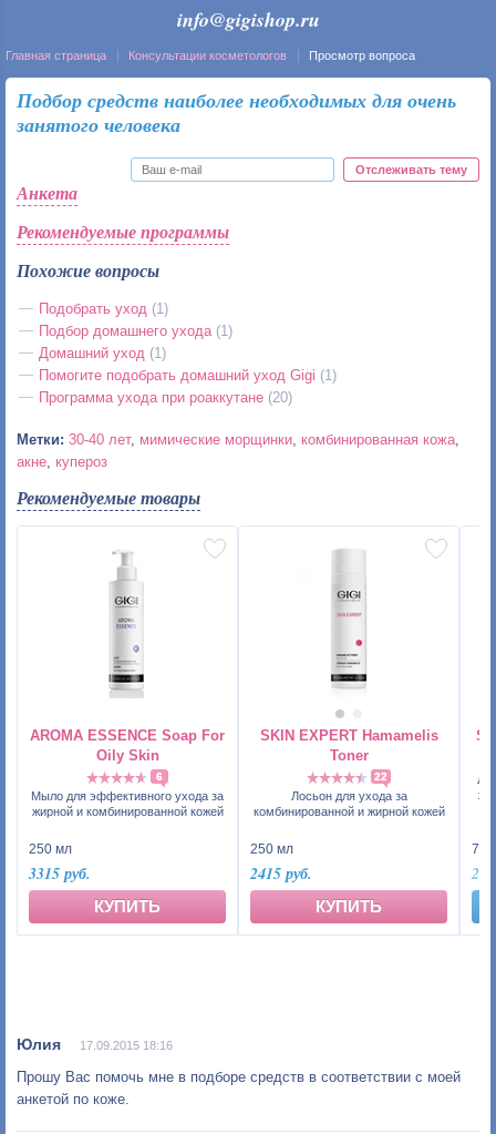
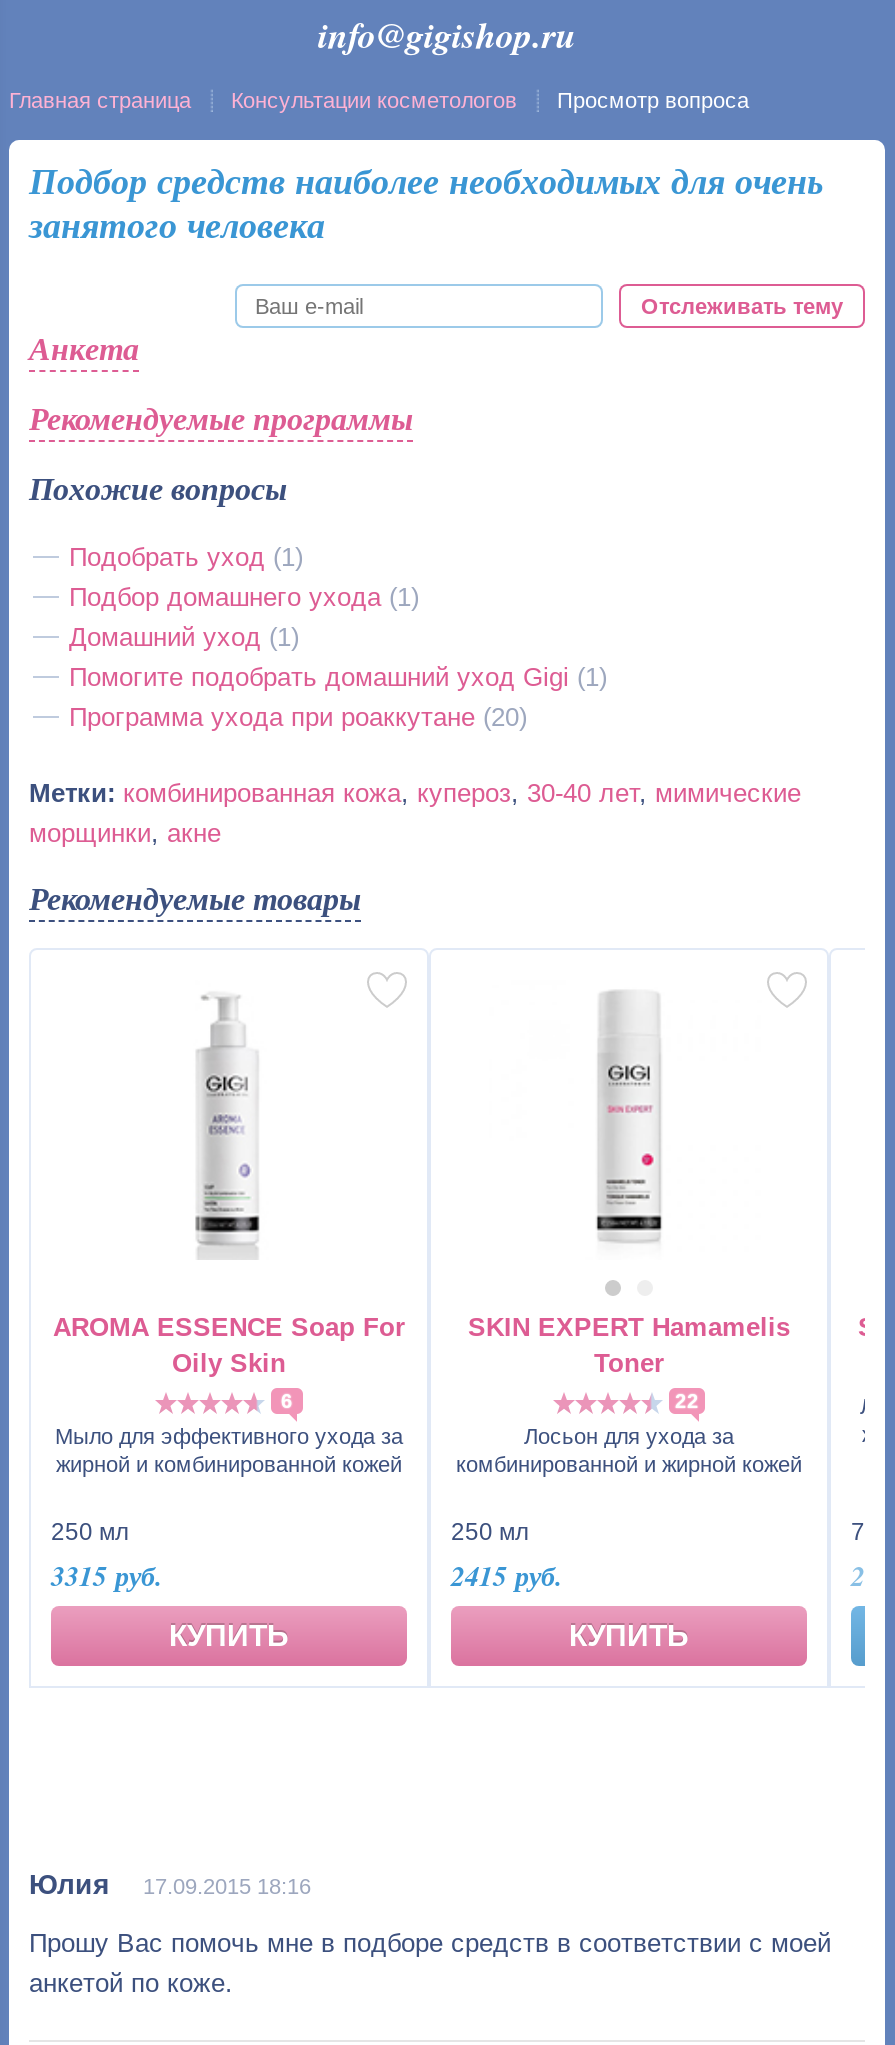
[17,431,459,470] Метки: 30-40 лет, мимические морщинки, комбинированная кожа, | акне, купероз -> [29,778,801,848] Метки: комбинированная кожа, купероз, 30-40 лет, мимические | морщинки, акне

